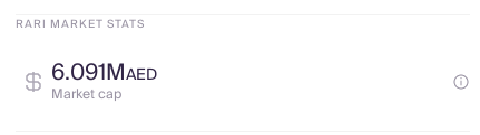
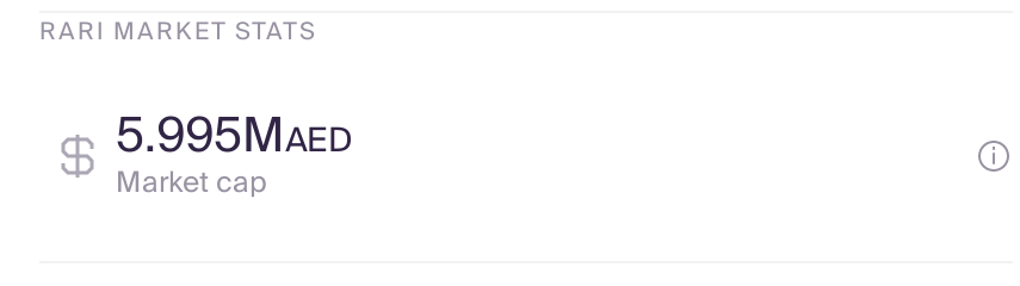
[51,54,157,92] 6.091MAED -> [116,97,352,178] 5.995MAED

